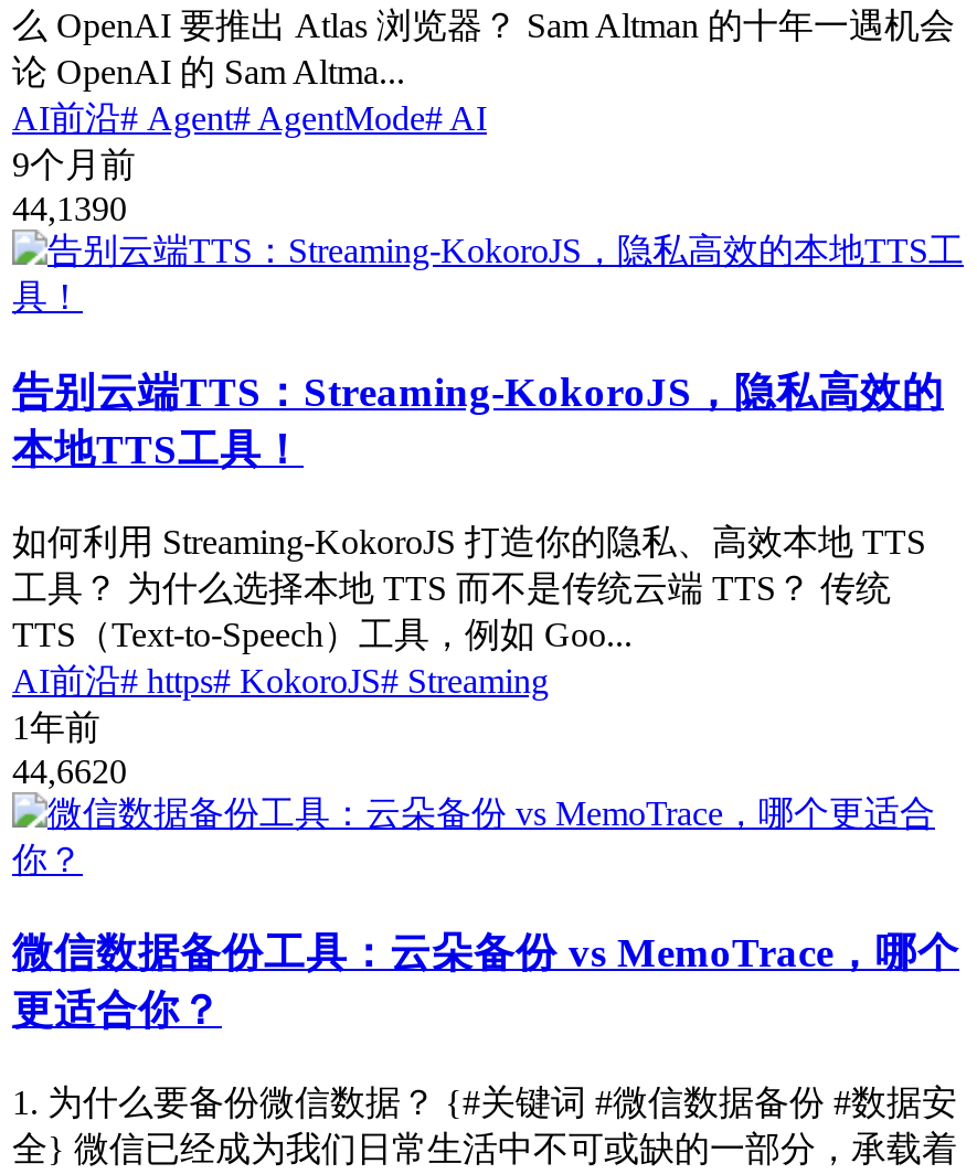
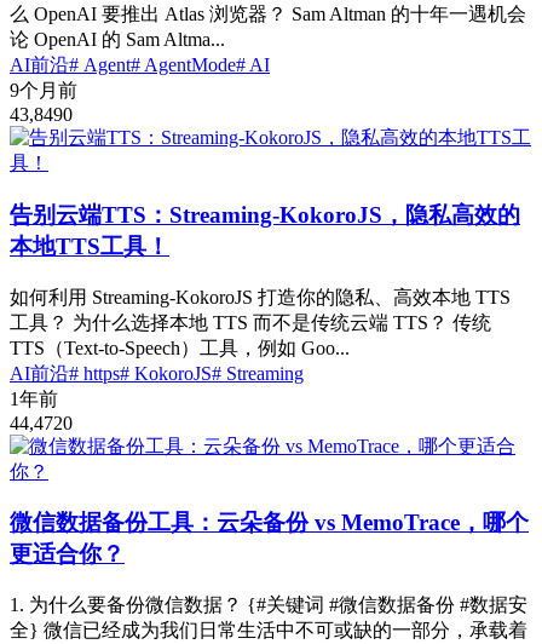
[12,190,127,228] 44,1390 -> [10,104,73,125] 43,8490
[12,752,127,789] 44,6620 -> [10,412,73,433] 44,4720

